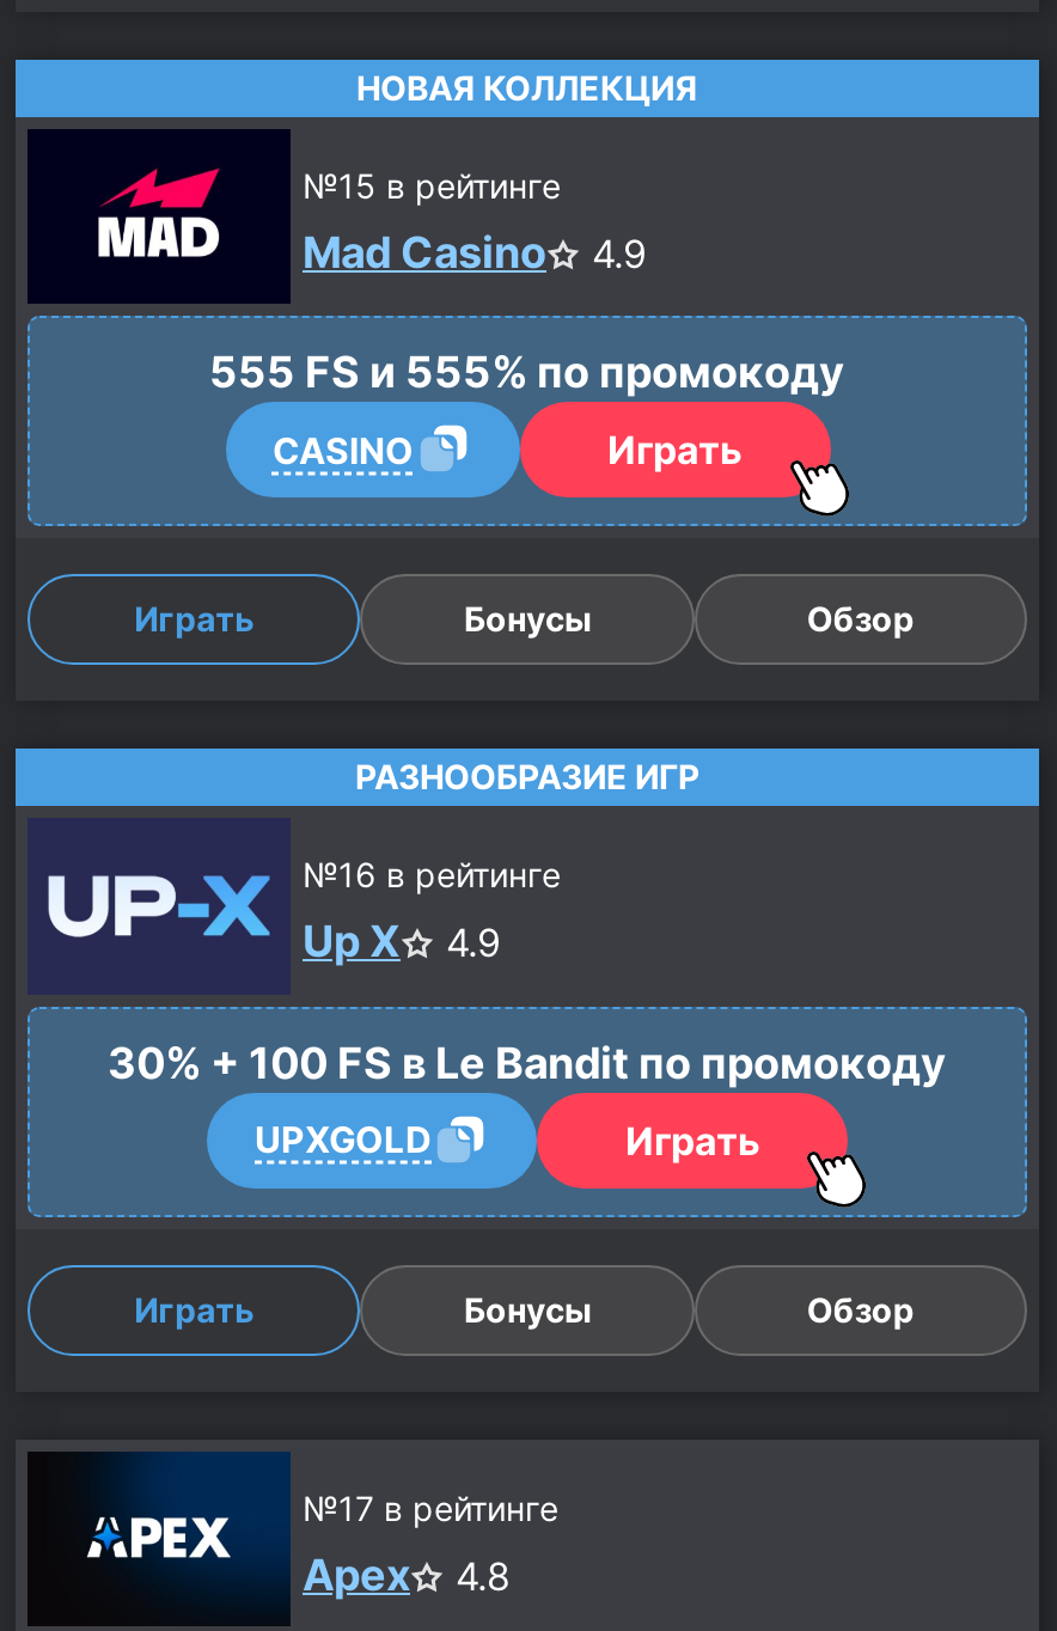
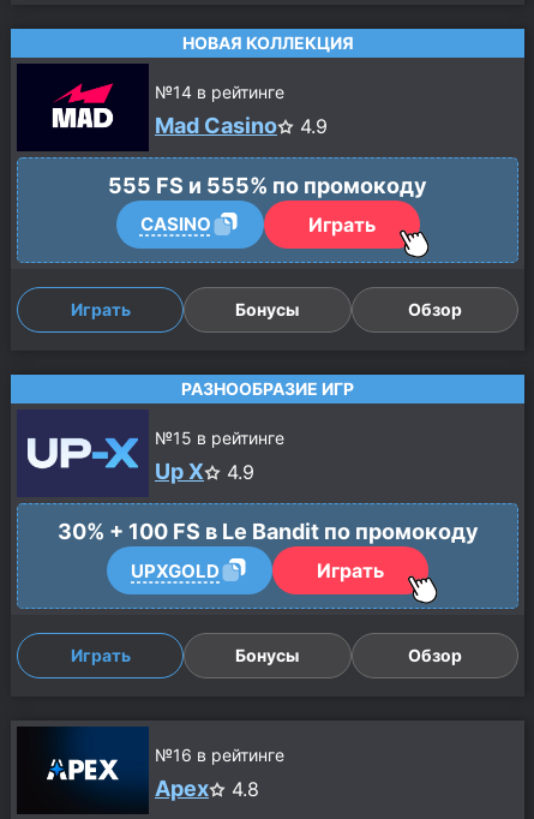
[303,166,561,207] №15 в рейтинге -> [155,82,284,102] №14 в рейтинге
[303,855,561,896] №16 в рейтинге -> [155,428,284,448] №15 в рейтинге
[303,1487,558,1528] №17 в рейтинге -> [155,745,284,765] №16 в рейтинге

